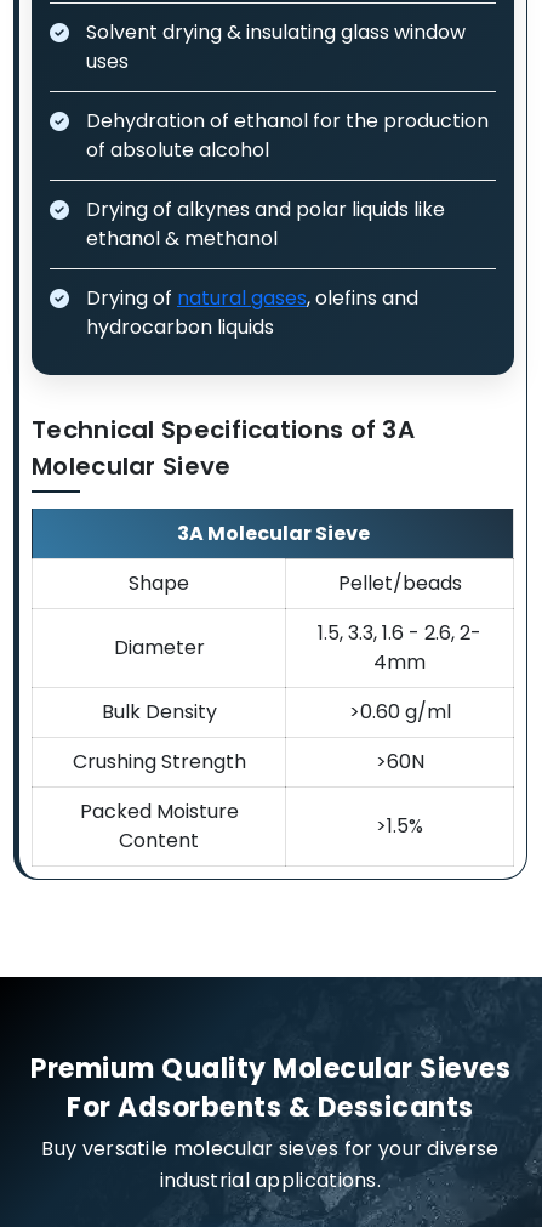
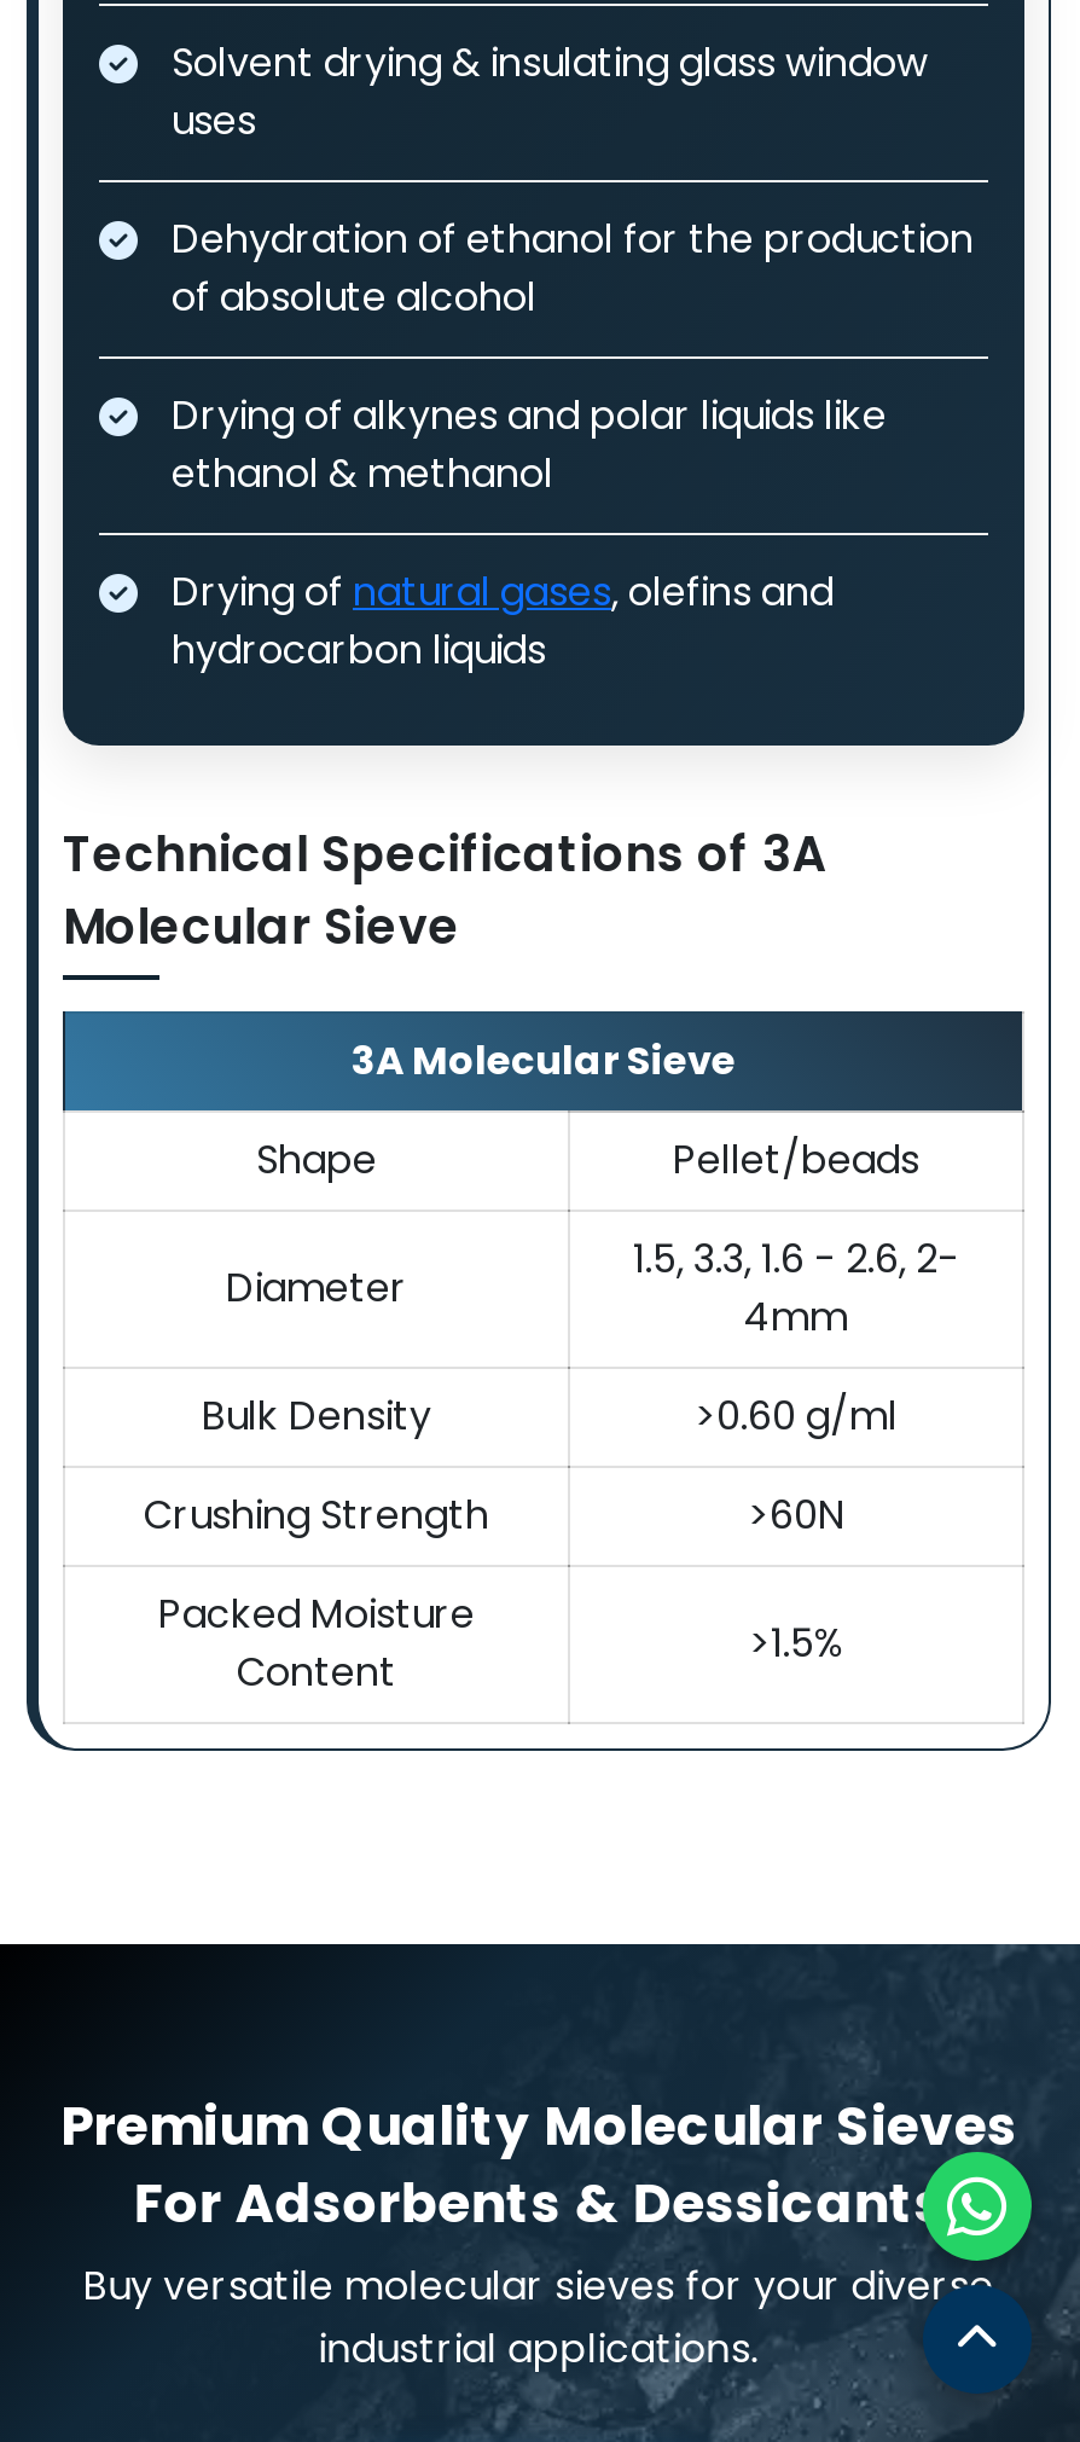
none -> [942,2171,1034,2256] [image]
none -> [928,2299,1024,2391] [image]

